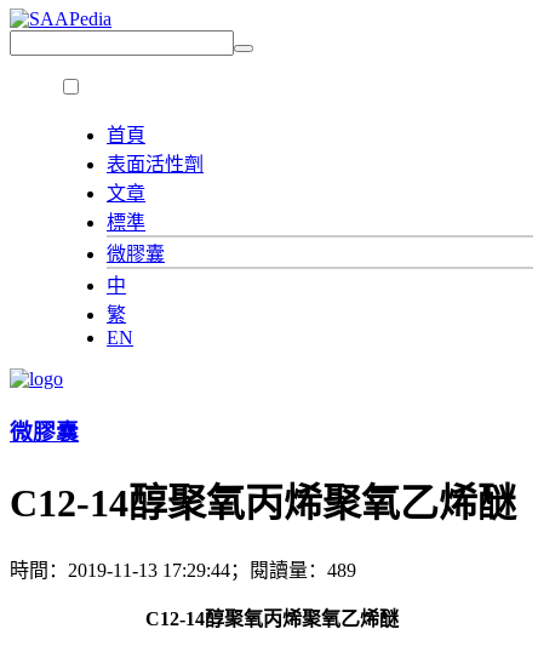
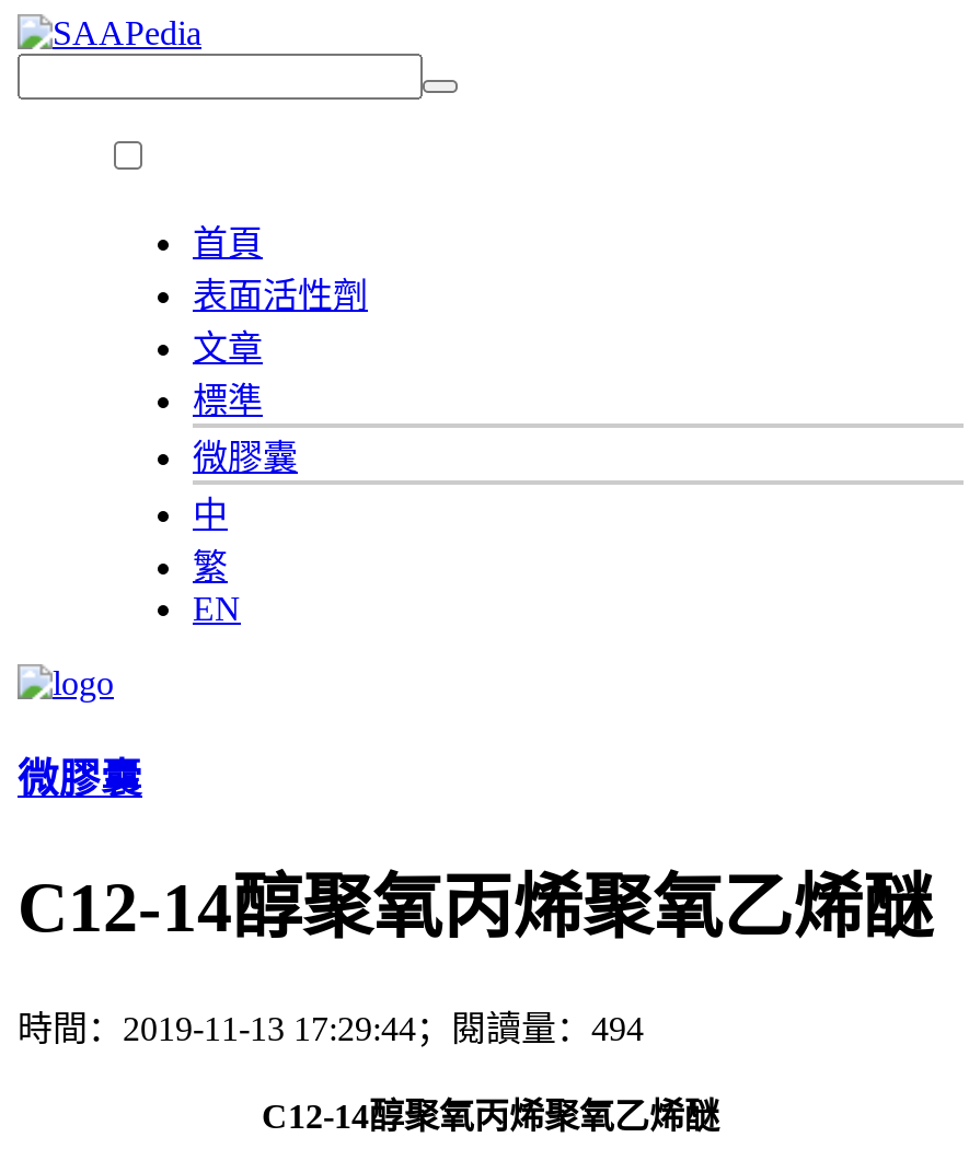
[10,559,356,580] 時間：2019-11-13 17:29:44；閱讀量：489 -> [18,1009,644,1046] 時間：2019-11-13 17:29:44；閱讀量：494

